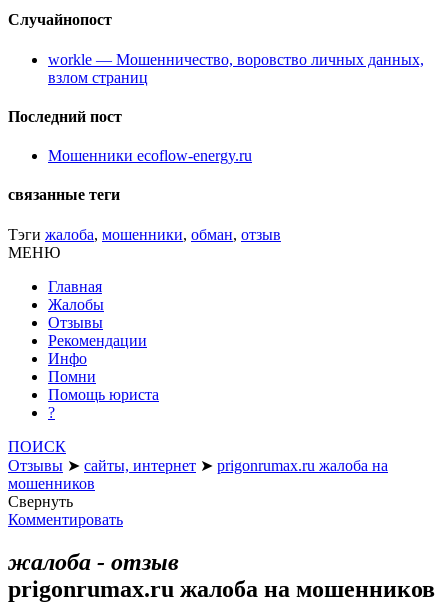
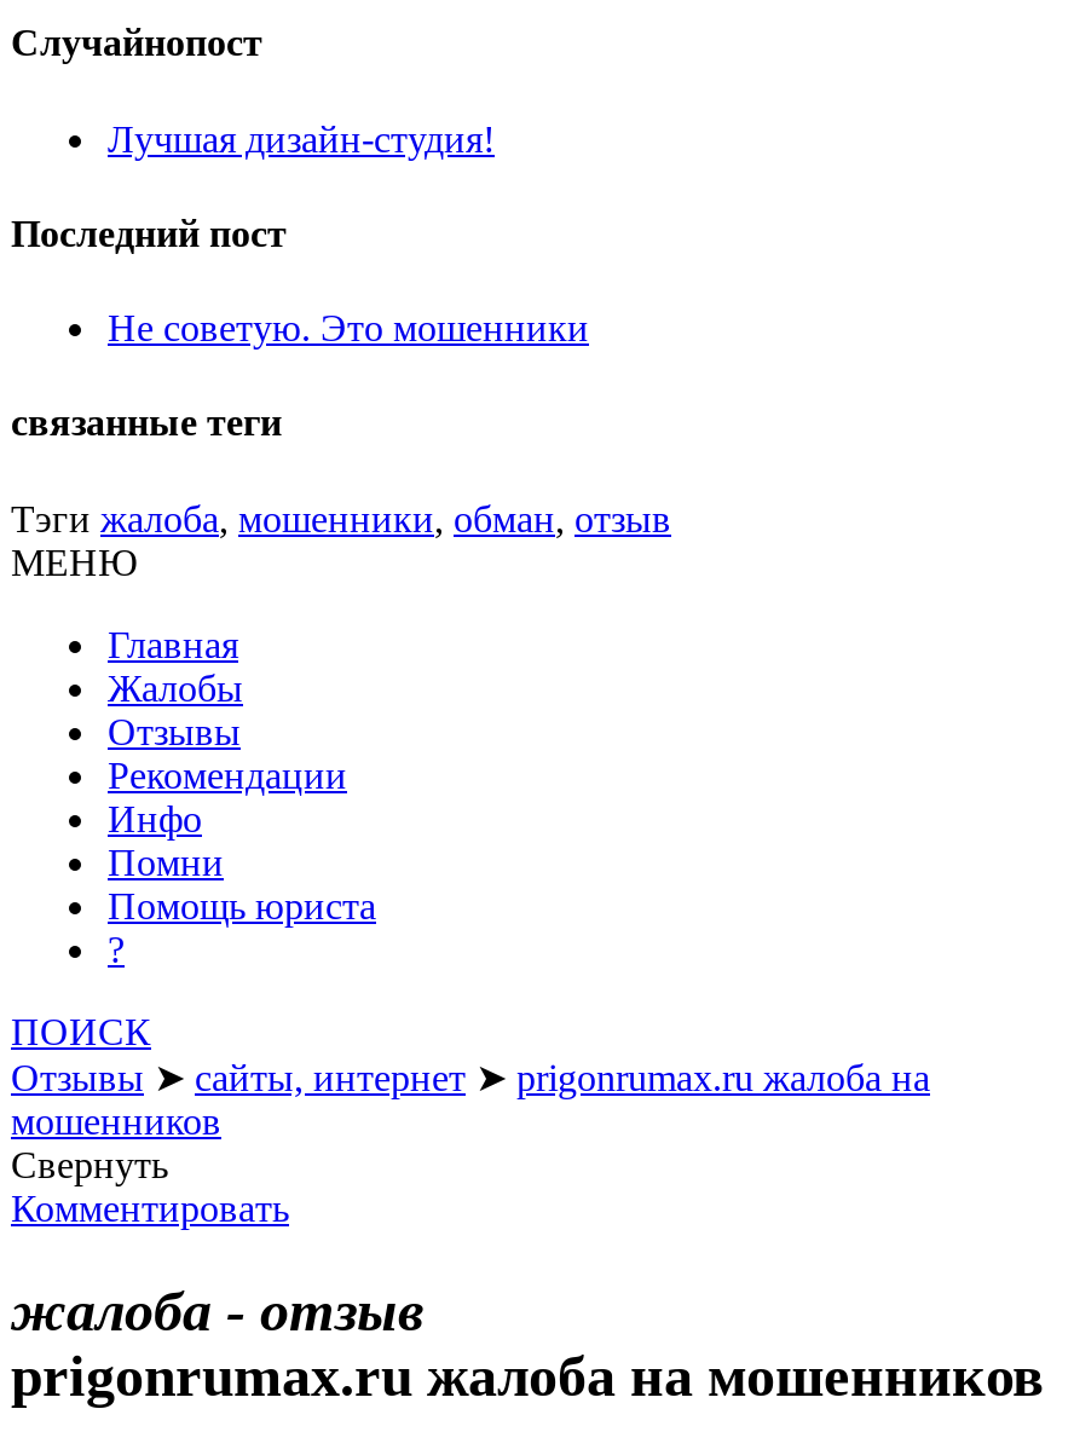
[48,51,424,86] workle — Мошенничество, воровство личных данных, | взлом страниц -> [108,118,495,159] Лучшая дизайн-студия!
[48,147,252,164] Мошенники ecoflow-energy.ru -> [108,308,589,349] Не советую. Это мошенники

